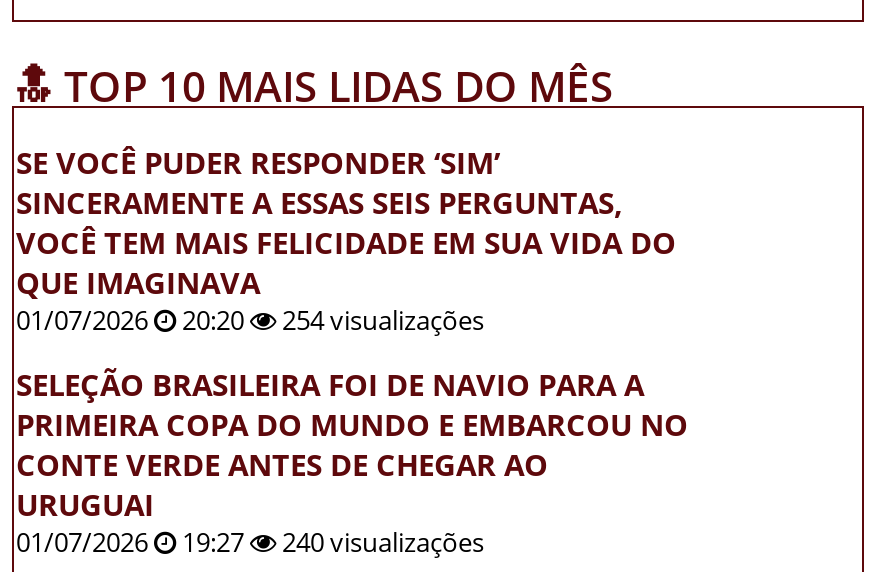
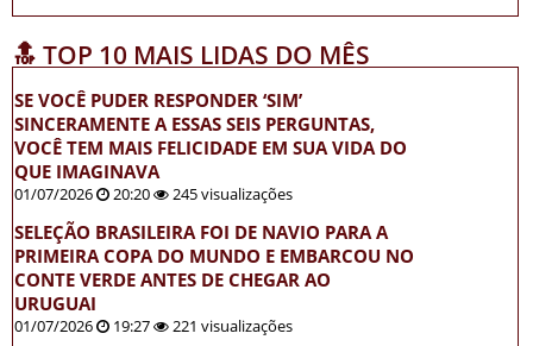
[276,302,484,338] 254 visualizações -> [169,183,293,204] 245 visualizações
[276,524,484,560] 240 visualizações -> [169,315,293,336] 221 visualizações

